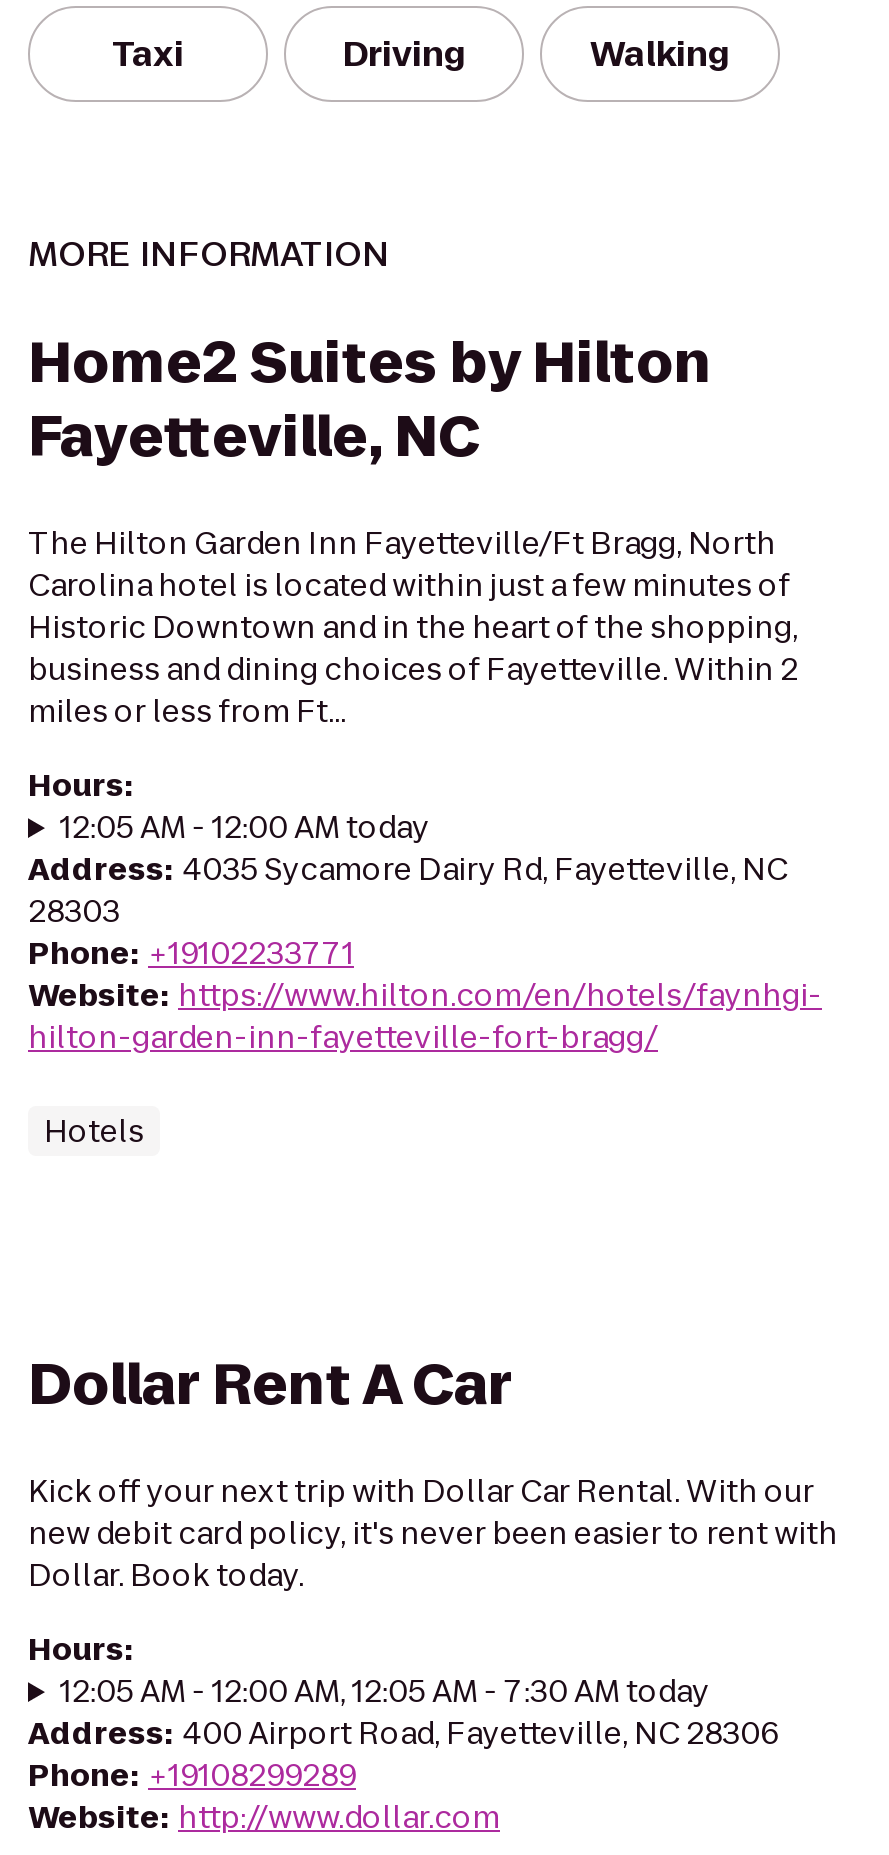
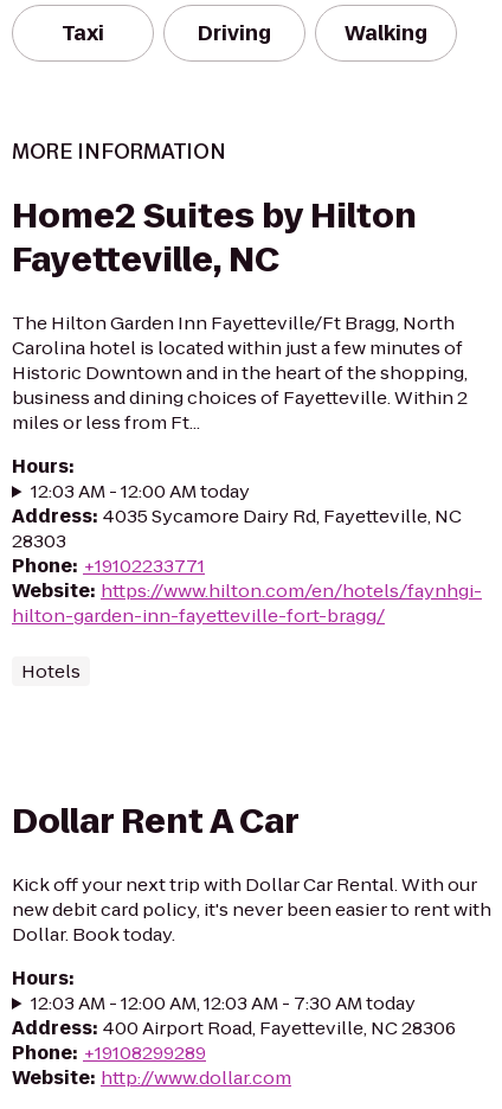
[60,806,430,848] 12:05 AM - 12:00 AM today -> [31,479,250,504] 12:03 AM - 12:00 AM today
[60,1670,710,1712] 12:05 AM - 12:00 AM, 12:05 AM - 7:30 AM today -> [31,991,415,1015] 12:03 AM - 12:00 AM, 12:03 AM - 7:30 AM today

